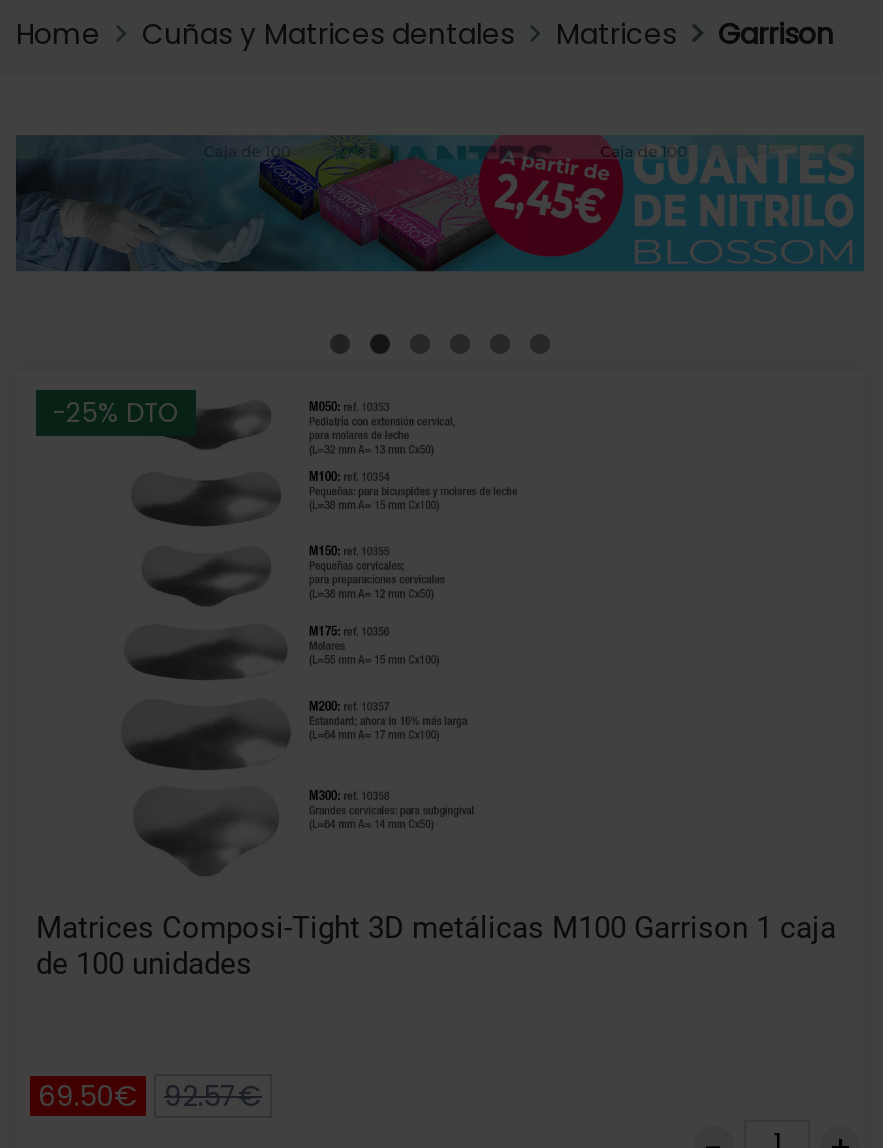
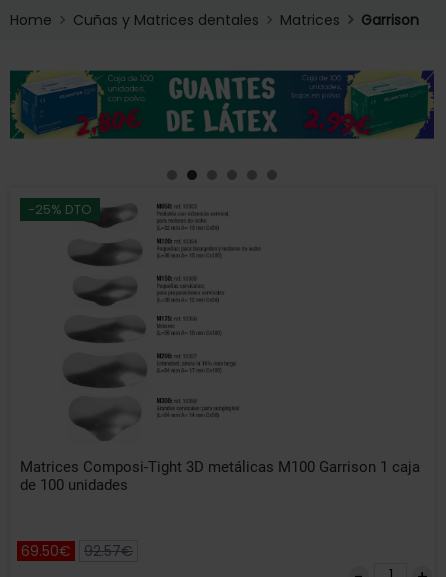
[16,134,866,274] [image] -> [10,70,435,139] [image]

